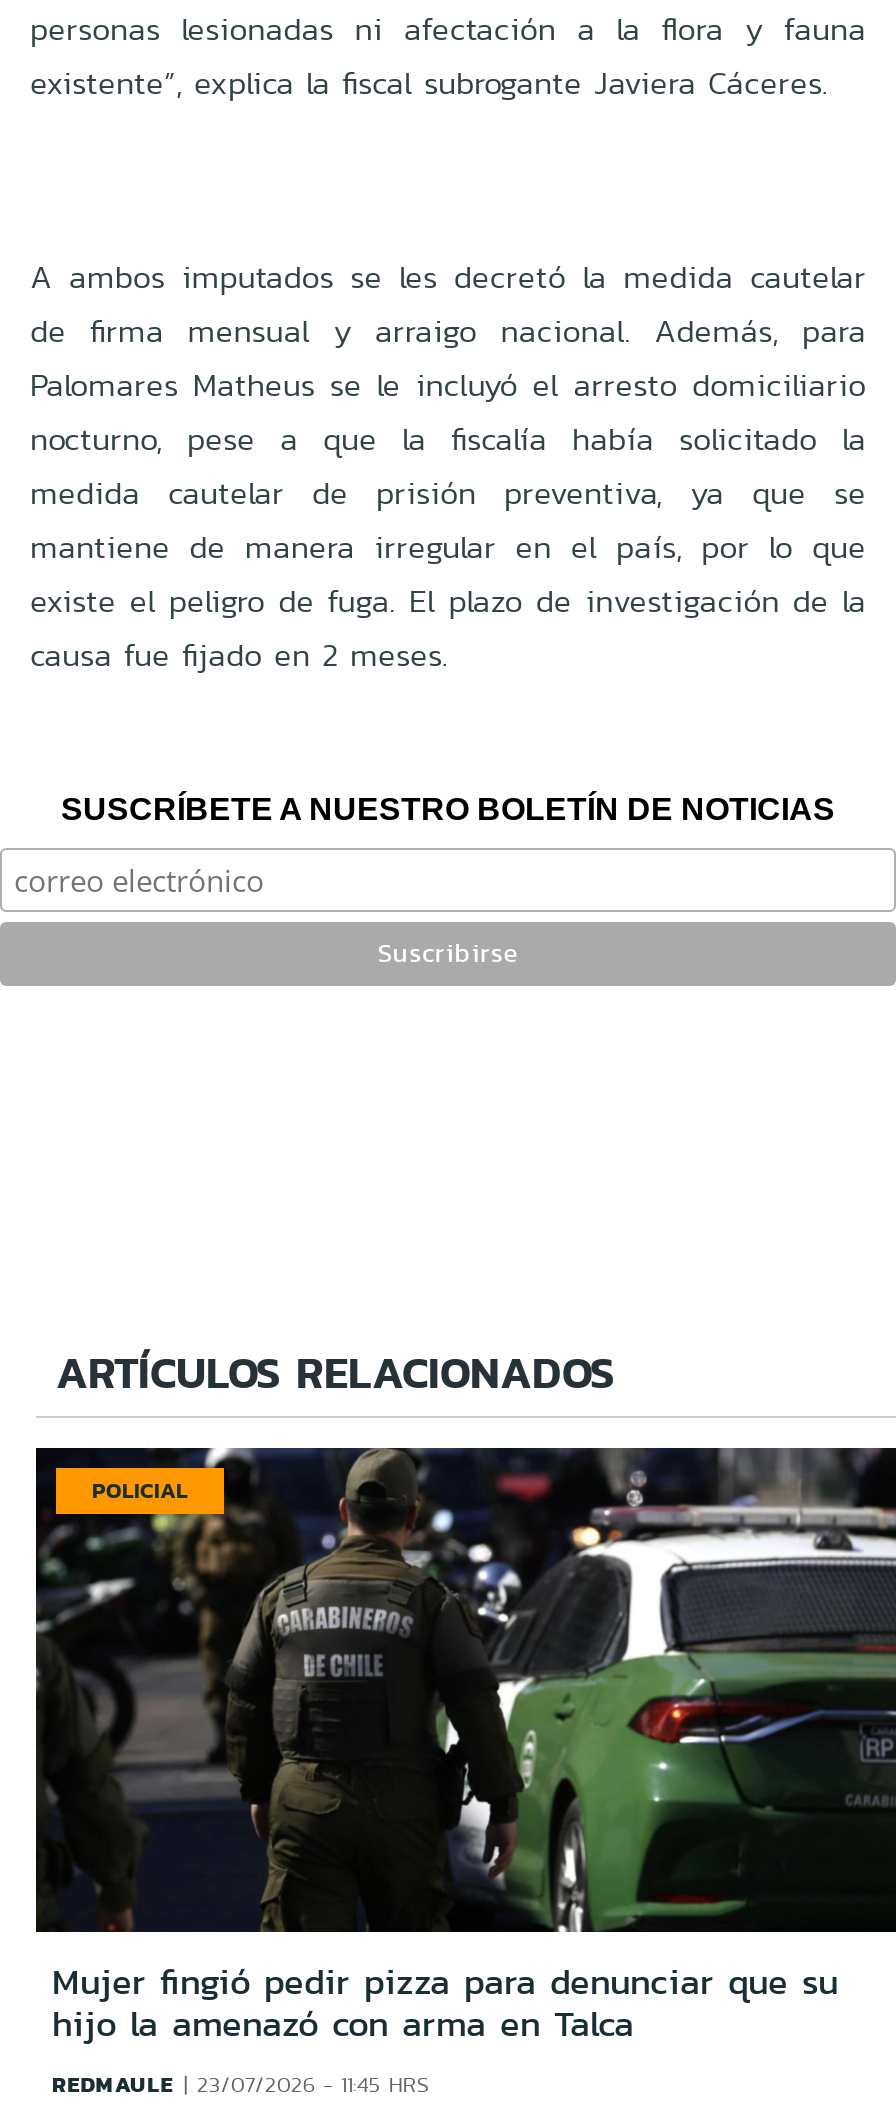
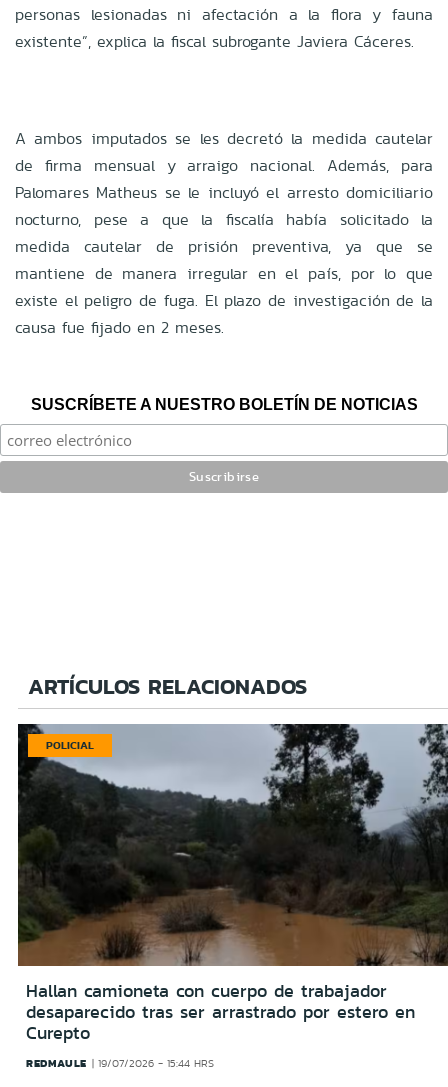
[36,1446,890,2050] [image] | Mujer fingió pedir pizza para denunciar que su | hijo la amenazó con arma en Talca -> [18,723,445,1046] [image] | Hallan camioneta con cuerpo de trabajador | desaparecido tras ser arrastrado por estero en | Curepto
[52,2068,429,2100] REDMAULE 23/07/2026 - 11:45 HRS -> [26,1055,214,1071] REDMAULE 19/07/2026 - 15:44 HRS

